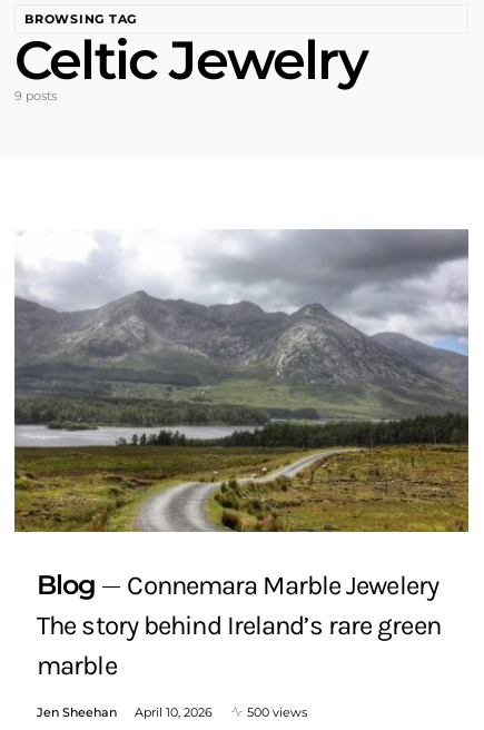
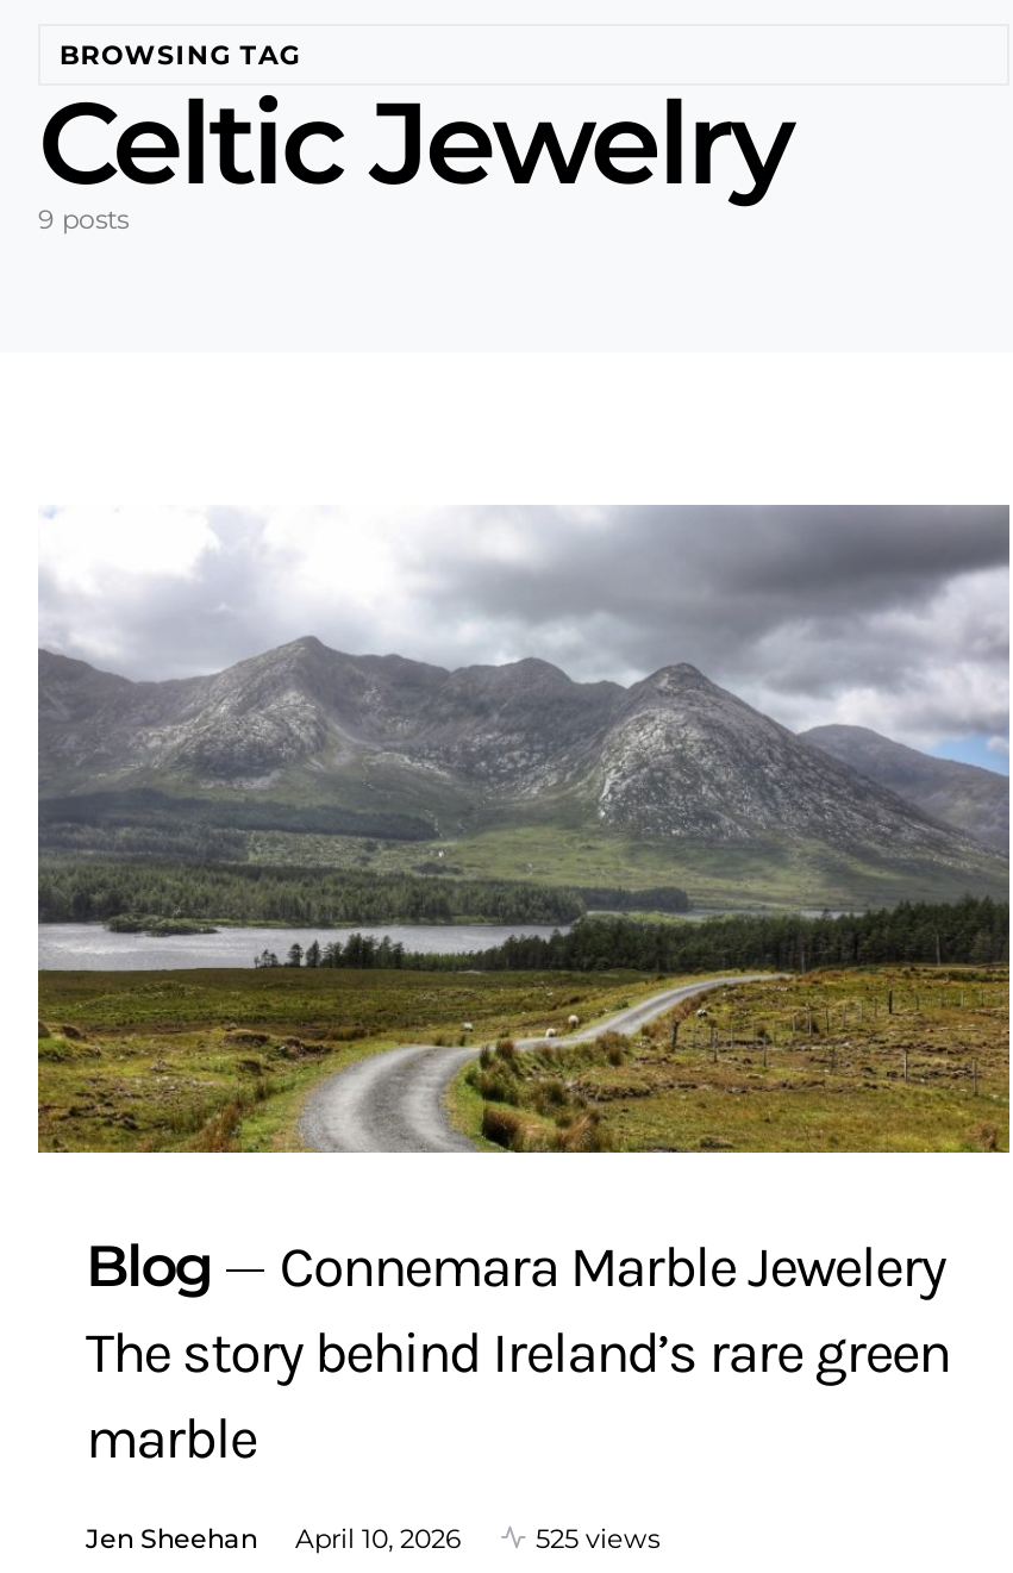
[247,704,307,720] 500 views -> [536,1522,659,1555] 525 views

